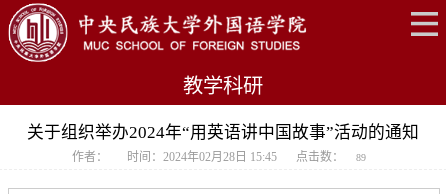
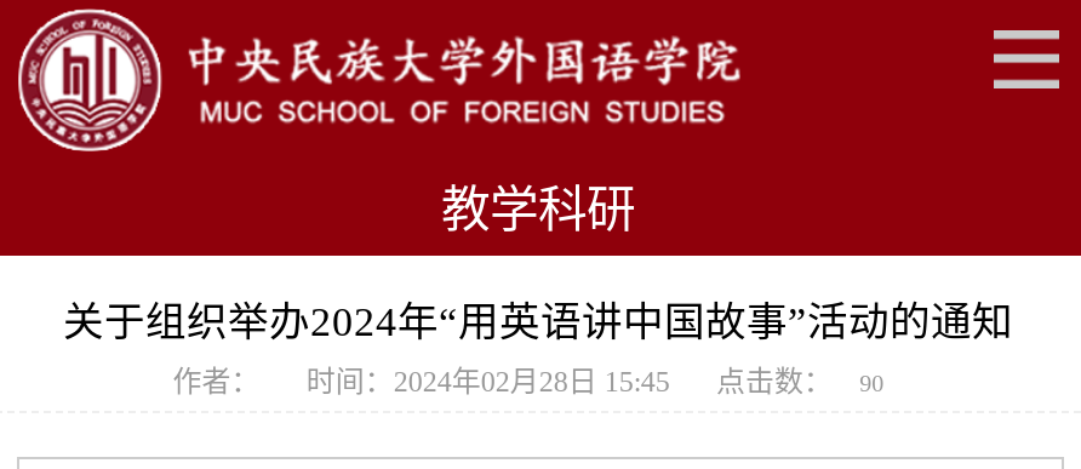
[72,150,366,164] 作者： 时间：2024年02月28日 15:45 点击数： 89 -> [173,364,884,398] 作者： 时间：2024年02月28日 15:45 点击数： 90

